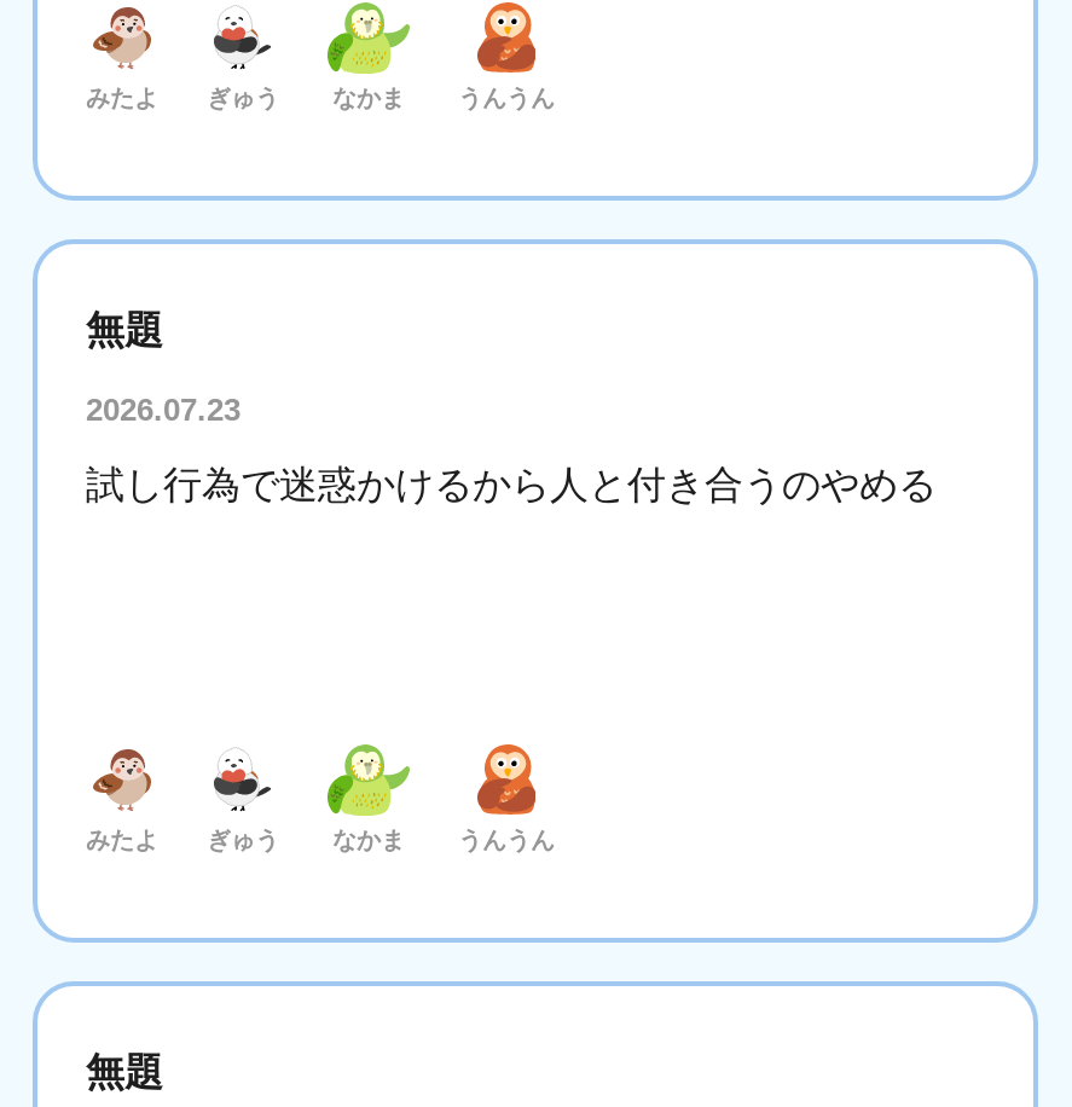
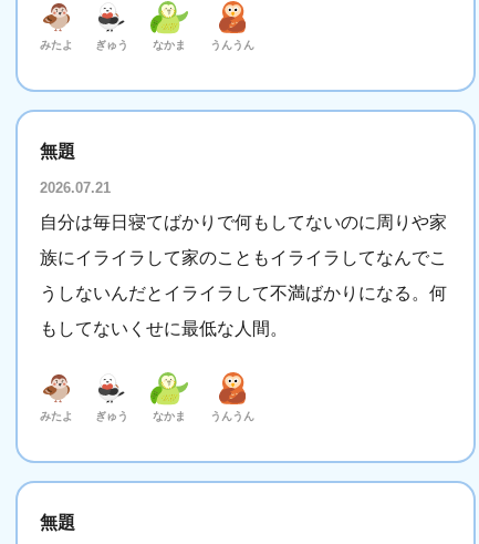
[86,392,937,506] 2026.07.23 | 試し行為で迷惑かけるから人と付き合うのやめる -> [40,180,447,338] 2026.07.21 | 自分は毎日寝てばかりで何もしてないのに周りや家 | 族にイライラして家のこともイライラしてなんでこ | うしないんだとイライラして不満ばかりになる。何 | もしてないくせに最低な人間。

